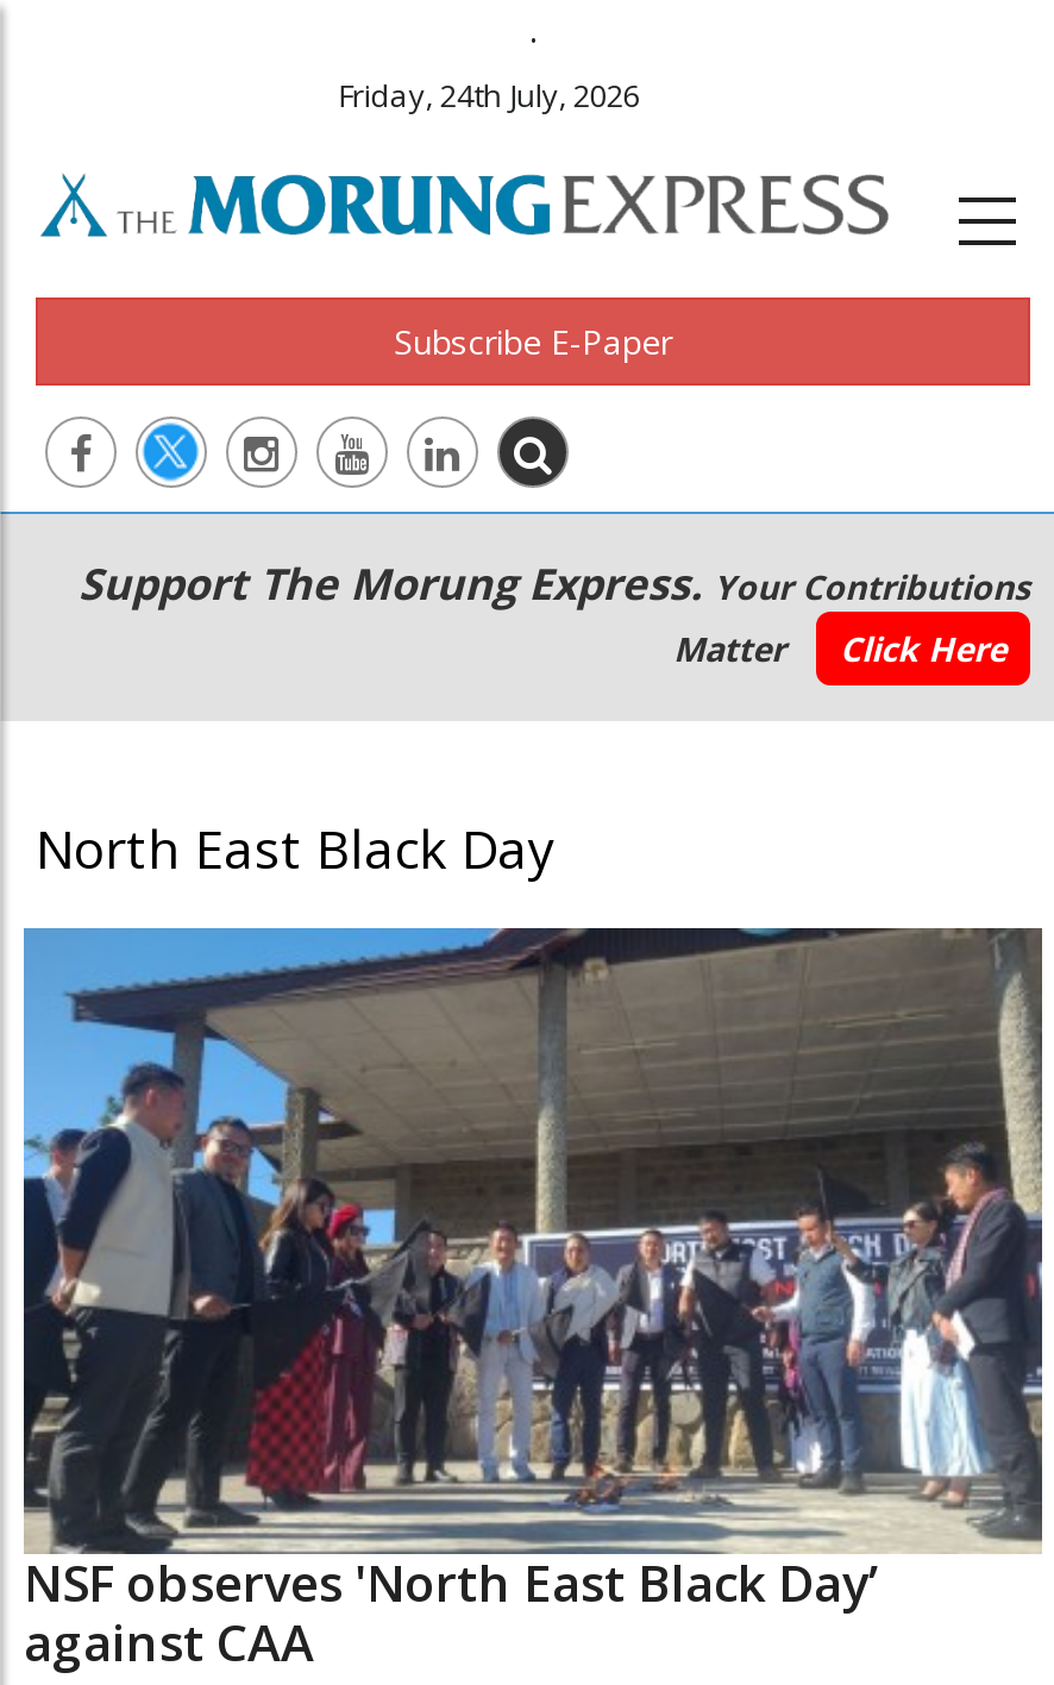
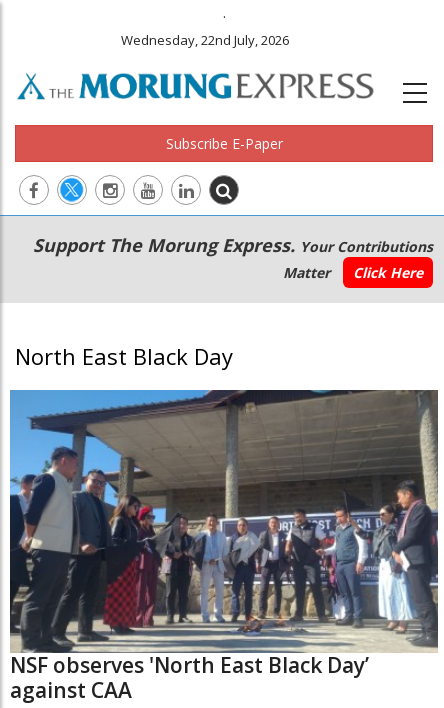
[337,74,640,117] Friday, 24th July, 2026 -> [121,31,289,49] Wednesday, 22nd July, 2026

